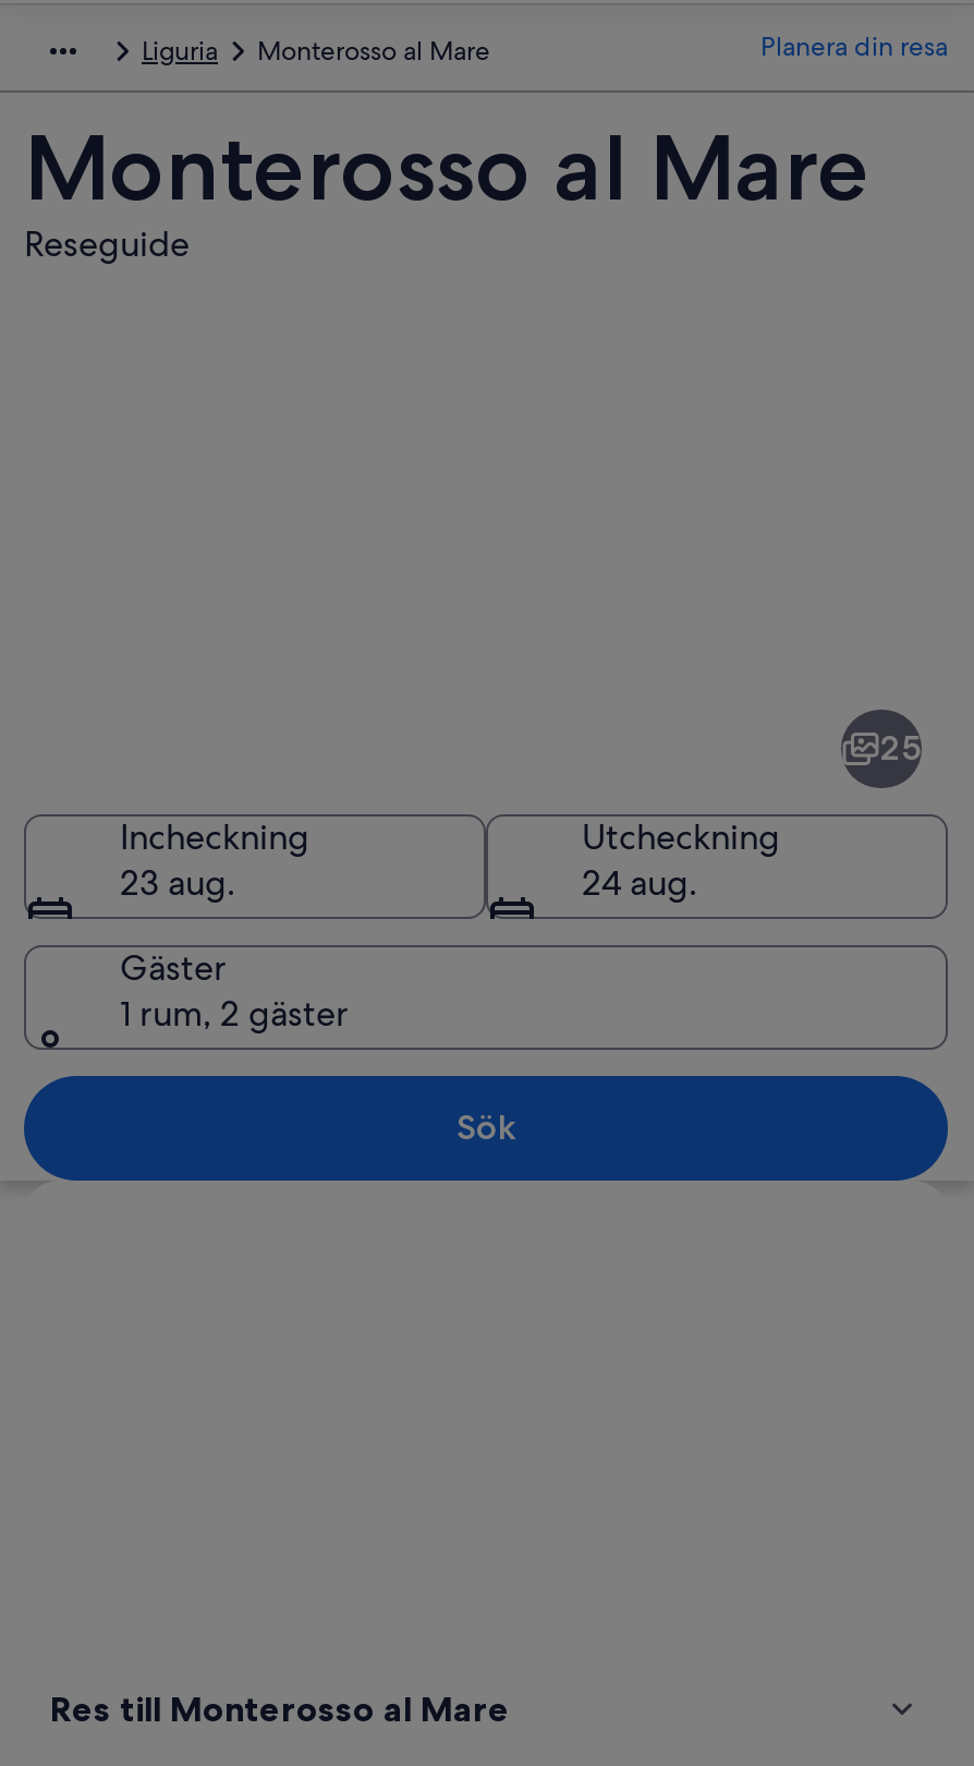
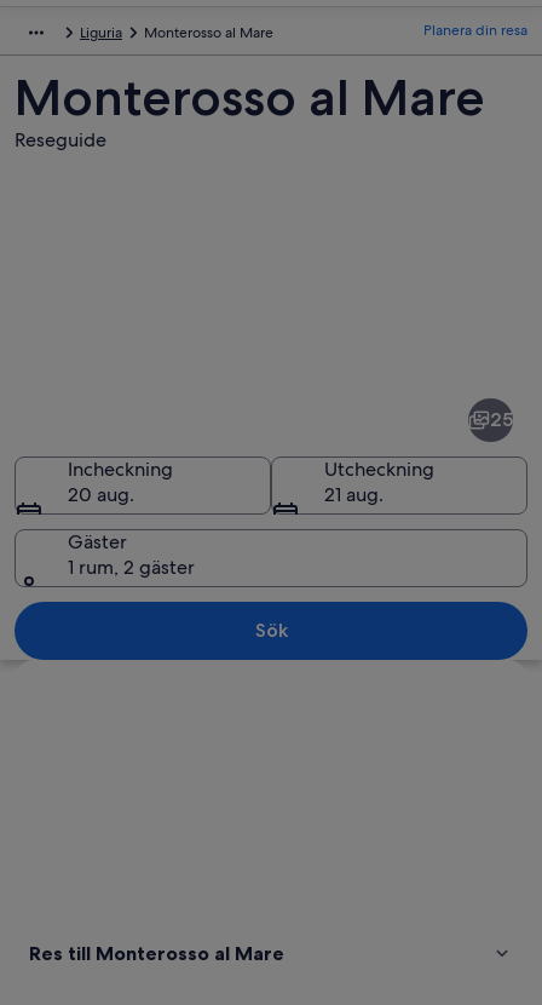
[120,859,235,905] 23 aug. -> [68,481,134,507] 20 aug.
[582,859,697,905] 24 aug. -> [324,481,384,507] 21 aug.

